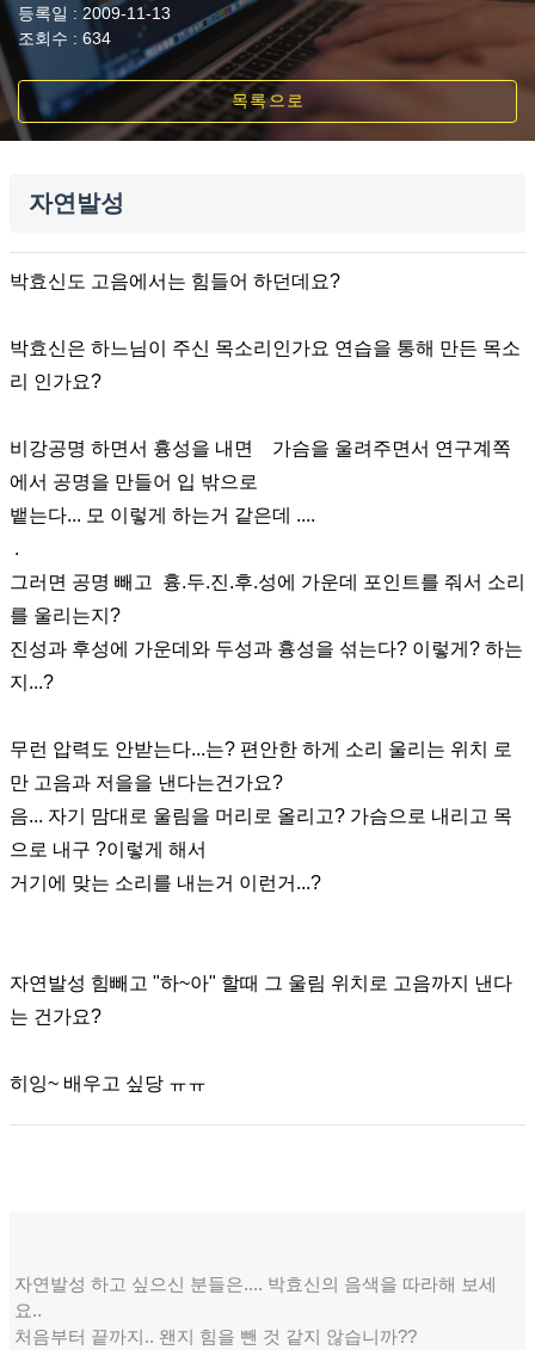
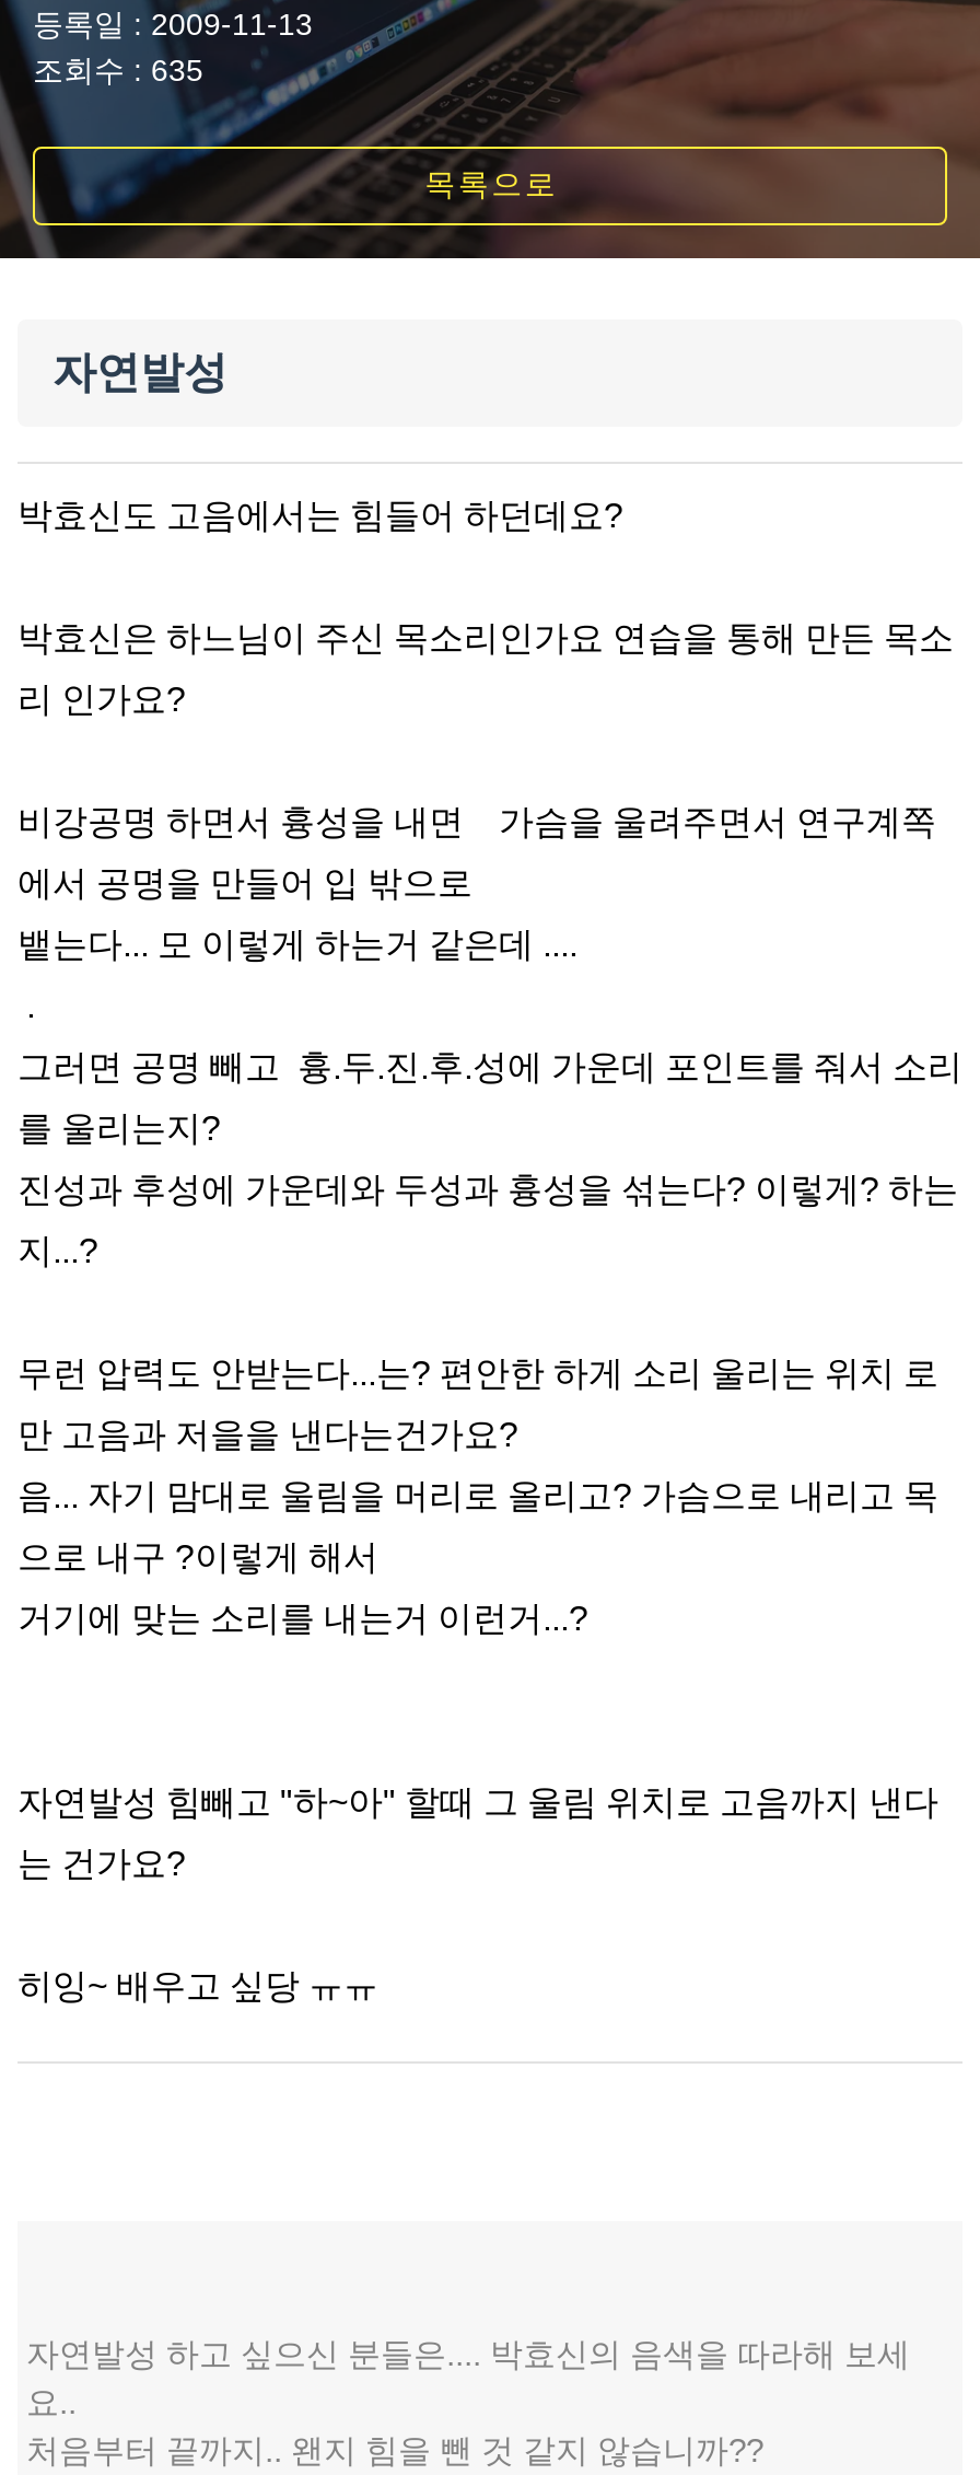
[18,29,111,48] 조회수 : 634 -> [33,53,203,88] 조회수 : 635

